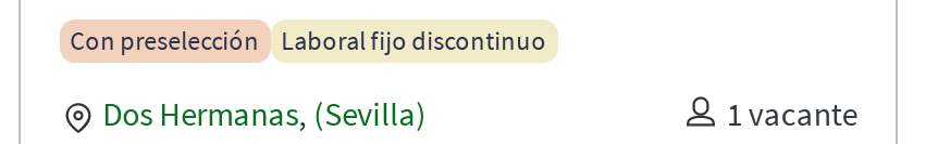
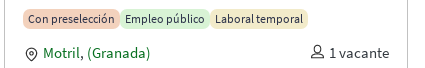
[281,24,546,56] Laboral fijo discontinuo -> [125,11,303,26] Empleo público | Laboral temporal
[103,93,427,134] Dos Hermanas, (Sevilla) -> [43,43,151,62] Motril, (Granada)

